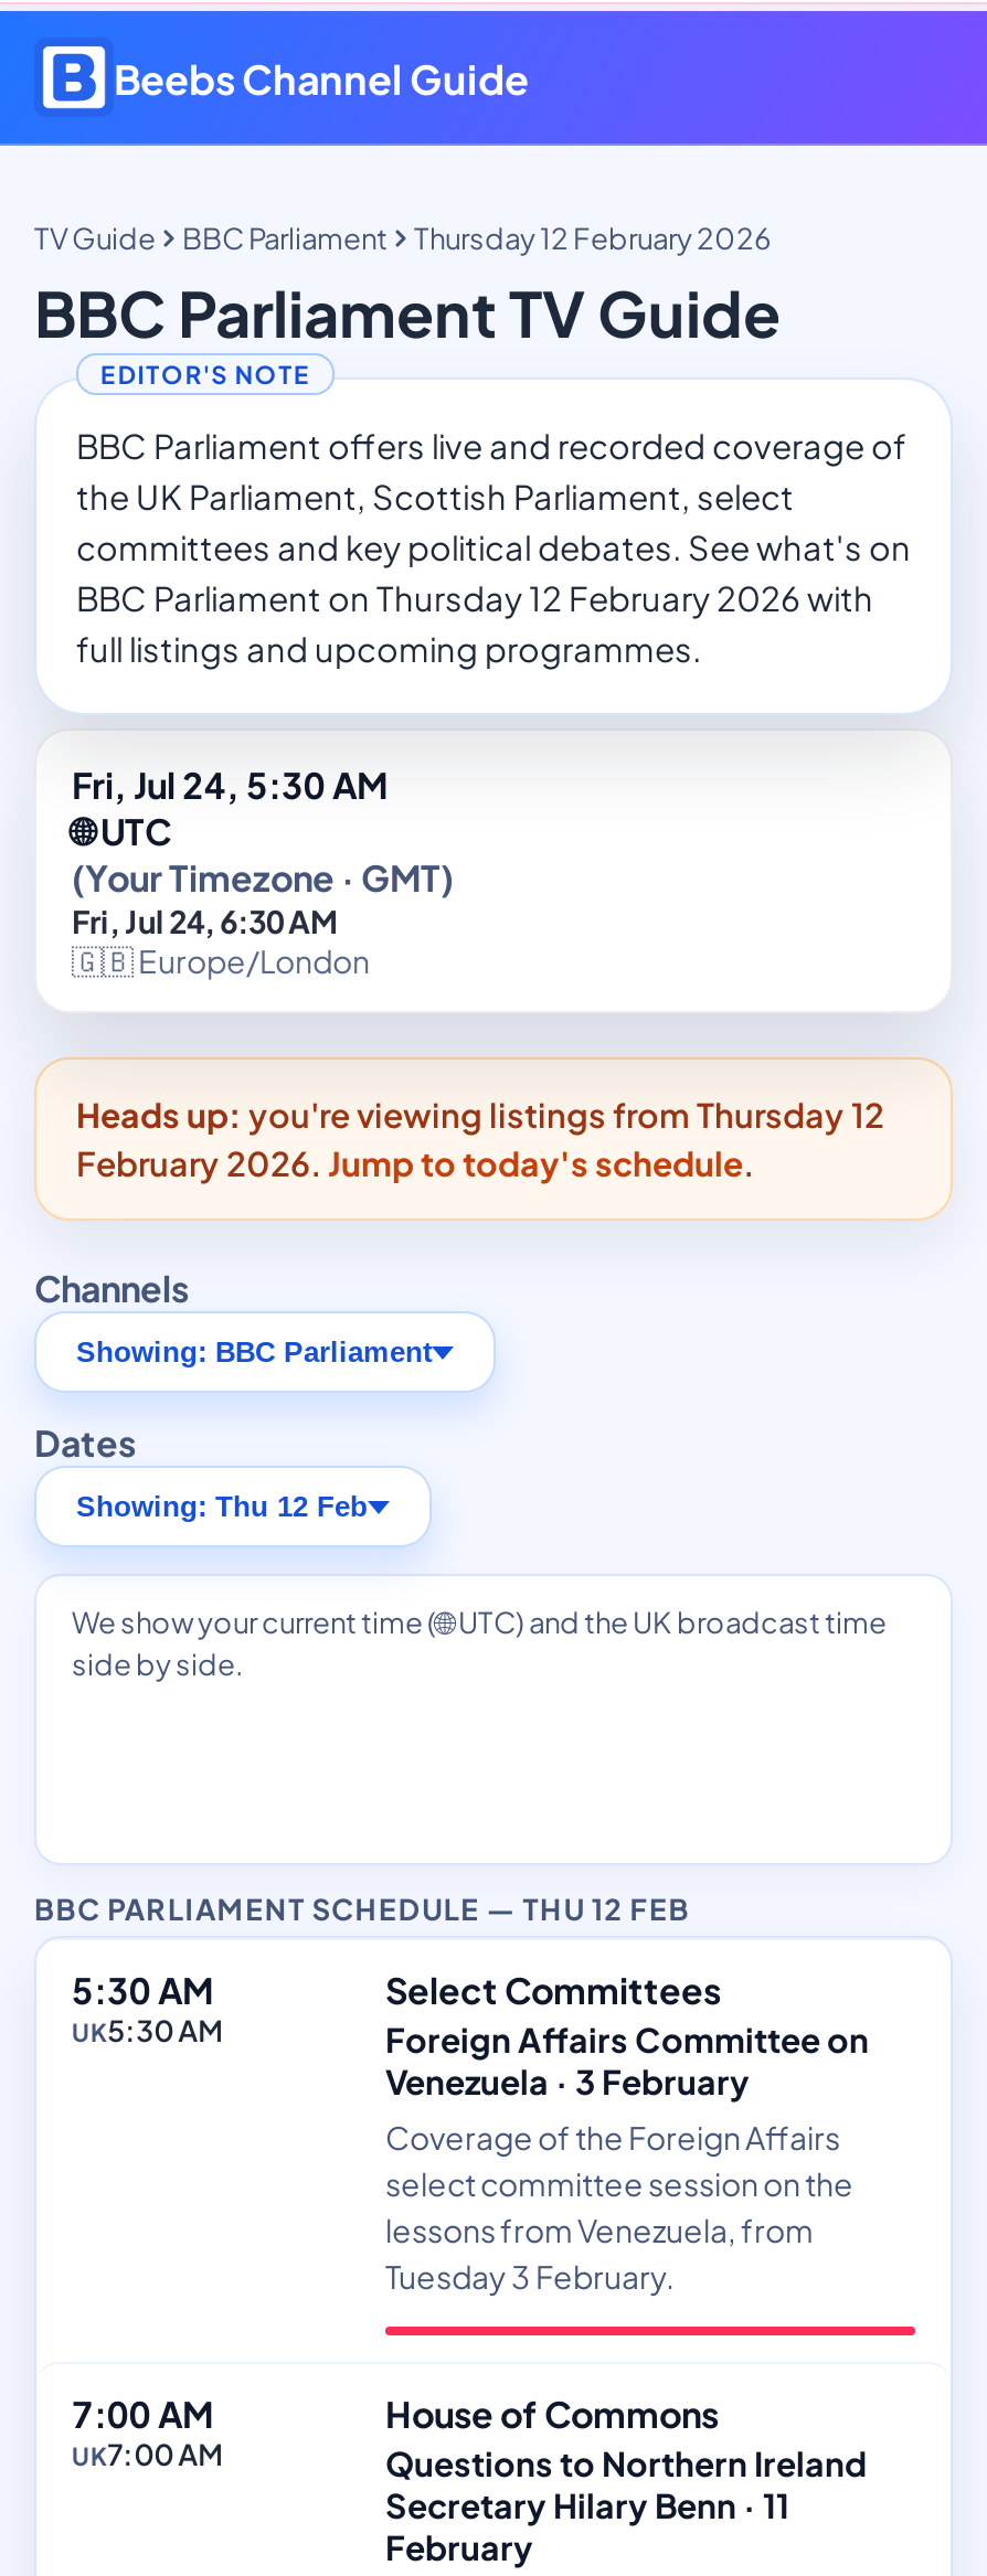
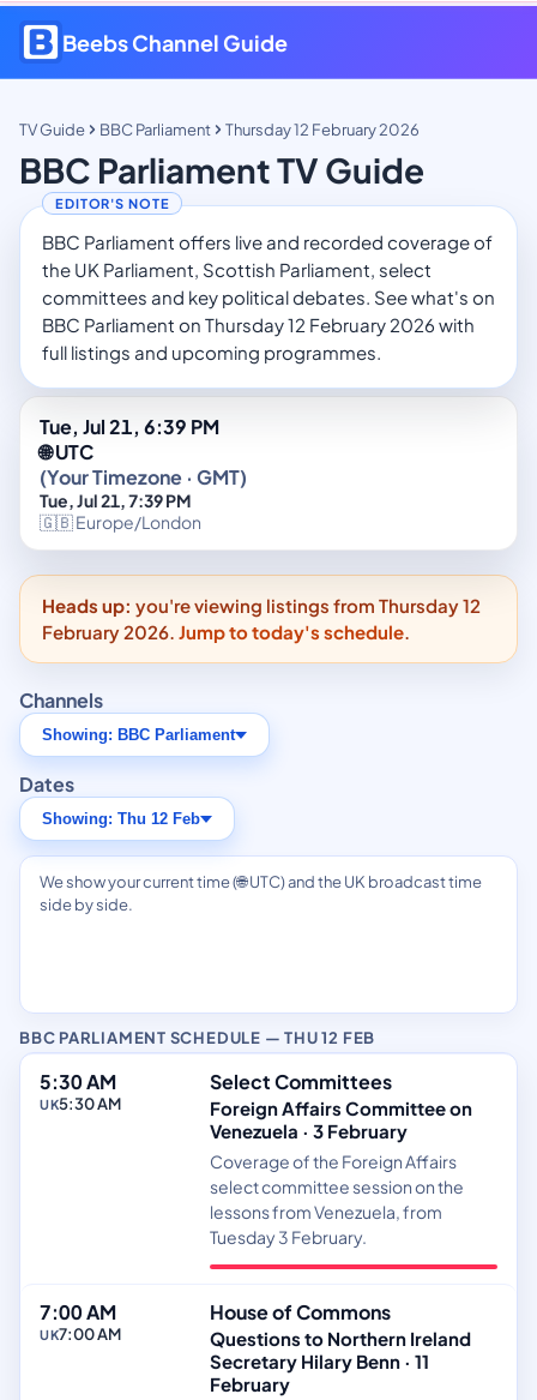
[72,762,388,808] Fri, Jul 24, 5:30 AM -> [40,414,219,439] Tue, Jul 21, 6:39 PM
[72,901,339,940] Fri, Jul 24, 6:30 AM -> [40,489,192,511] Tue, Jul 21, 7:39 PM

